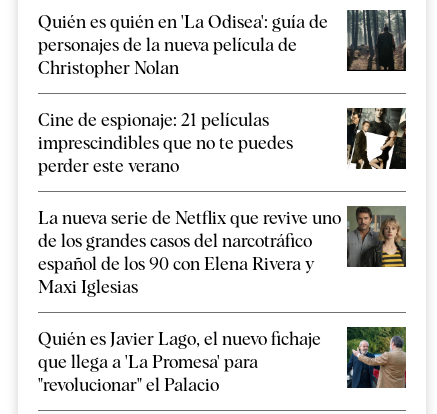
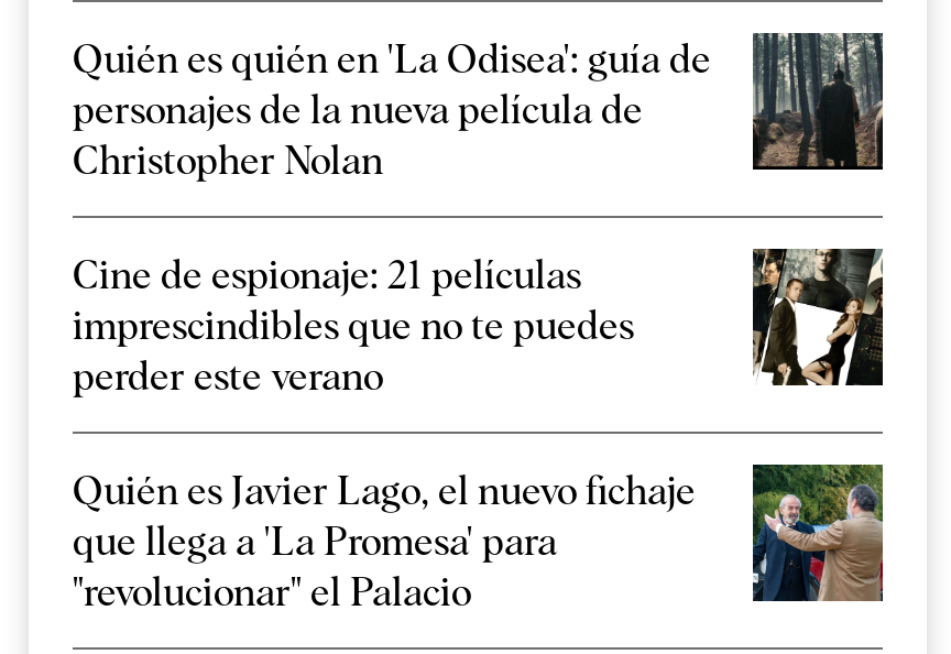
[38,206,406,297] [image] | La nueva serie de Netflix que revive uno | de los grandes casos del narcotráfico | español de los 90 con Elena Rivera y | Maxi Iglesias -> none

